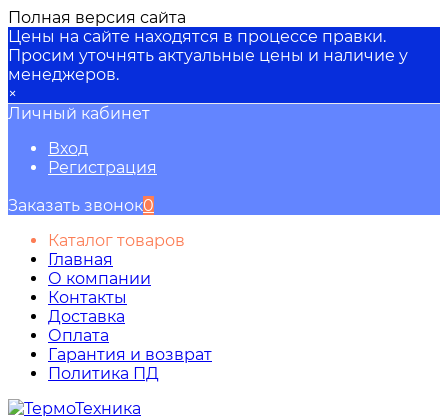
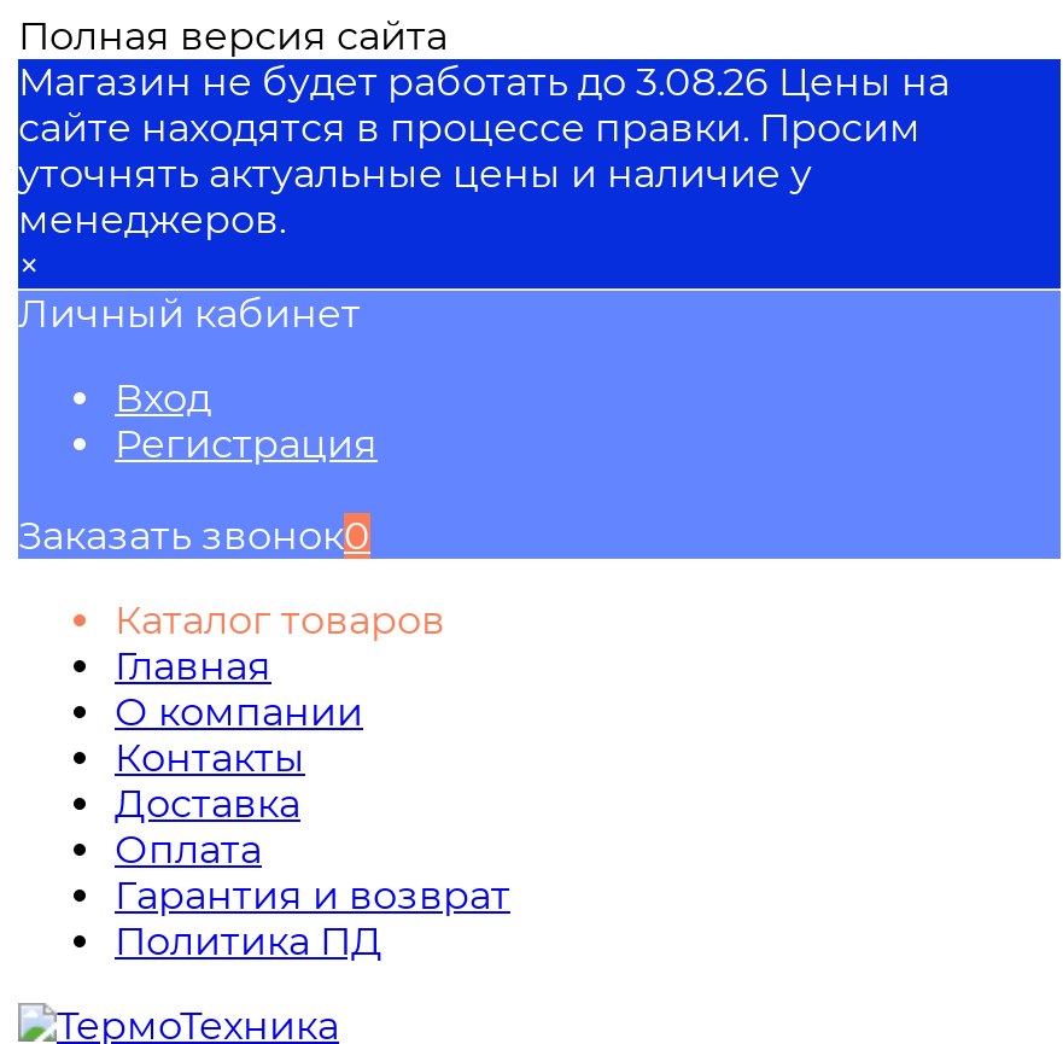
[8,27,408,65] Цены на сайте находятся в процессе правки. | Просим уточнять актуальные цены и наличие у -> [18,59,950,197] Магазин не будет работать до 3.08.26 Цены на | сайте находятся в процессе правки. Просим | уточнять актуальные цены и наличие у

